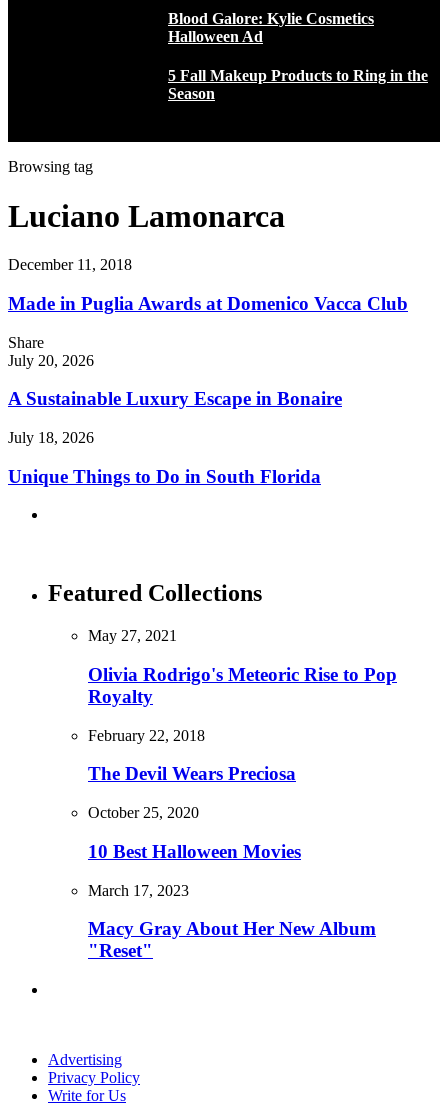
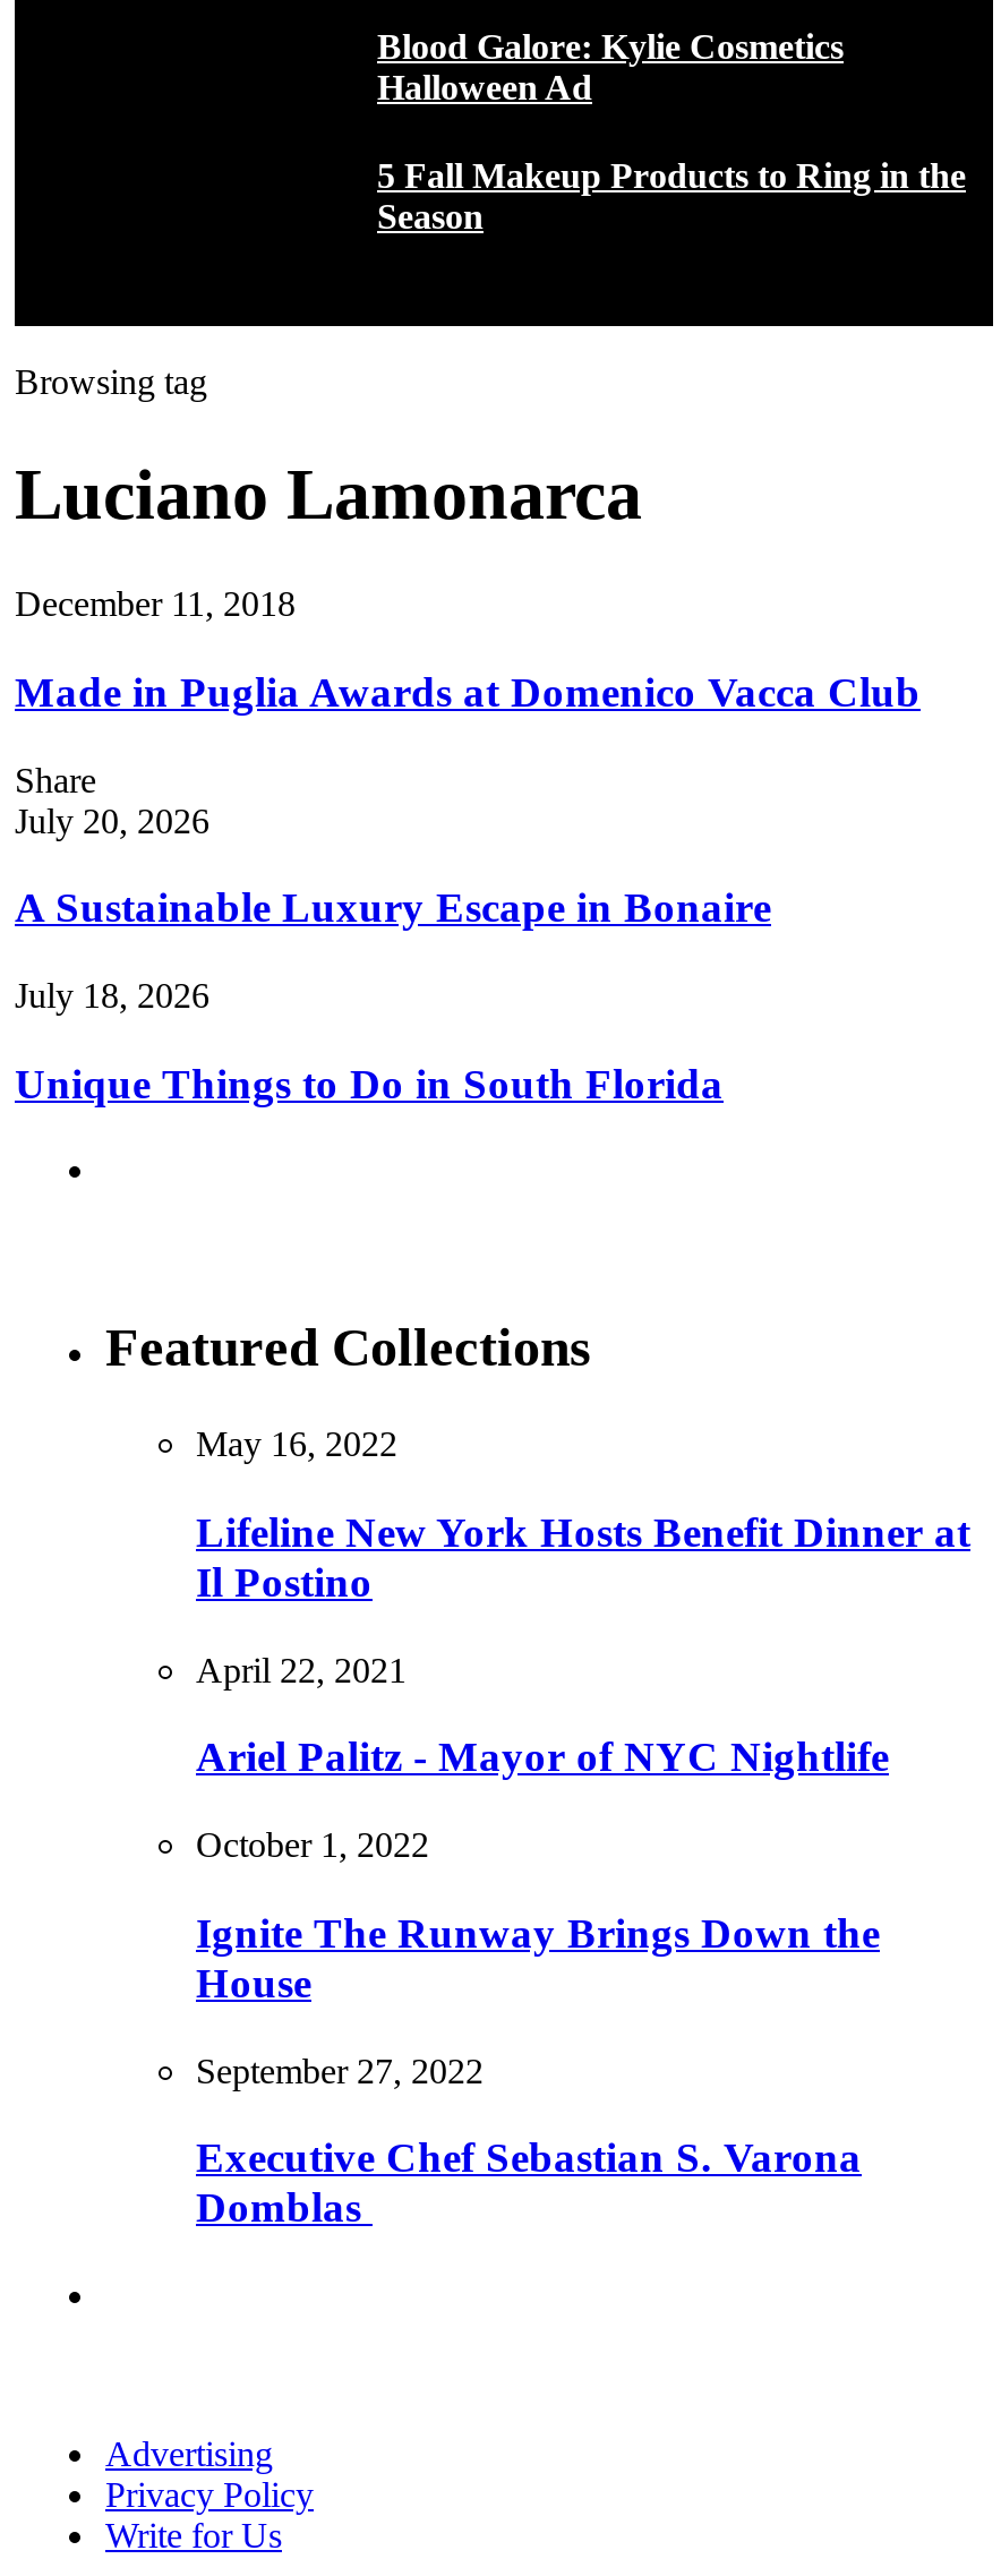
[88,627,177,644] May 27, 2021 -> [196,1425,397,1464] May 16, 2022
[88,664,397,707] Olivia Rodrigo's Meteoric Rise to Pop | Royalty -> [196,1508,970,1606] Lifeline New York Hosts Benefit Dinner at | Il Postino
[88,727,205,744] February 22, 2018 -> [196,1650,407,1689] April 22, 2021
[88,763,296,784] The Devil Wears Preciosa -> [196,1734,889,1781] Ariel Palitz - Mayor of NYC Nightlife
[88,804,199,821] October 25, 2020 -> [196,1826,429,1864] October 1, 2022
[88,841,301,862] 10 Best Halloween Movies -> [196,1909,880,2006] Ignite The Runway Brings Down the | House
[88,882,189,899] March 17, 2023 -> [196,2051,484,2089] September 27, 2022
[88,918,376,961] Macy Gray About Her New Album | "Reset" -> [196,2134,862,2231] Executive Chef Sebastian S. Varona | Domblas

